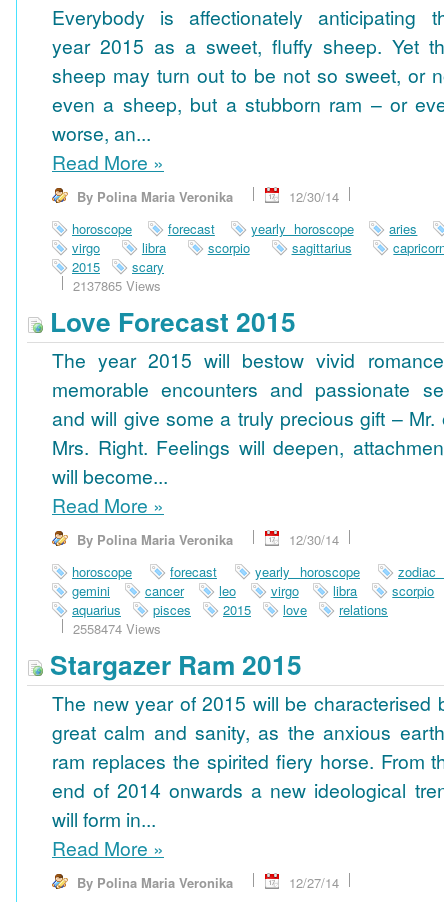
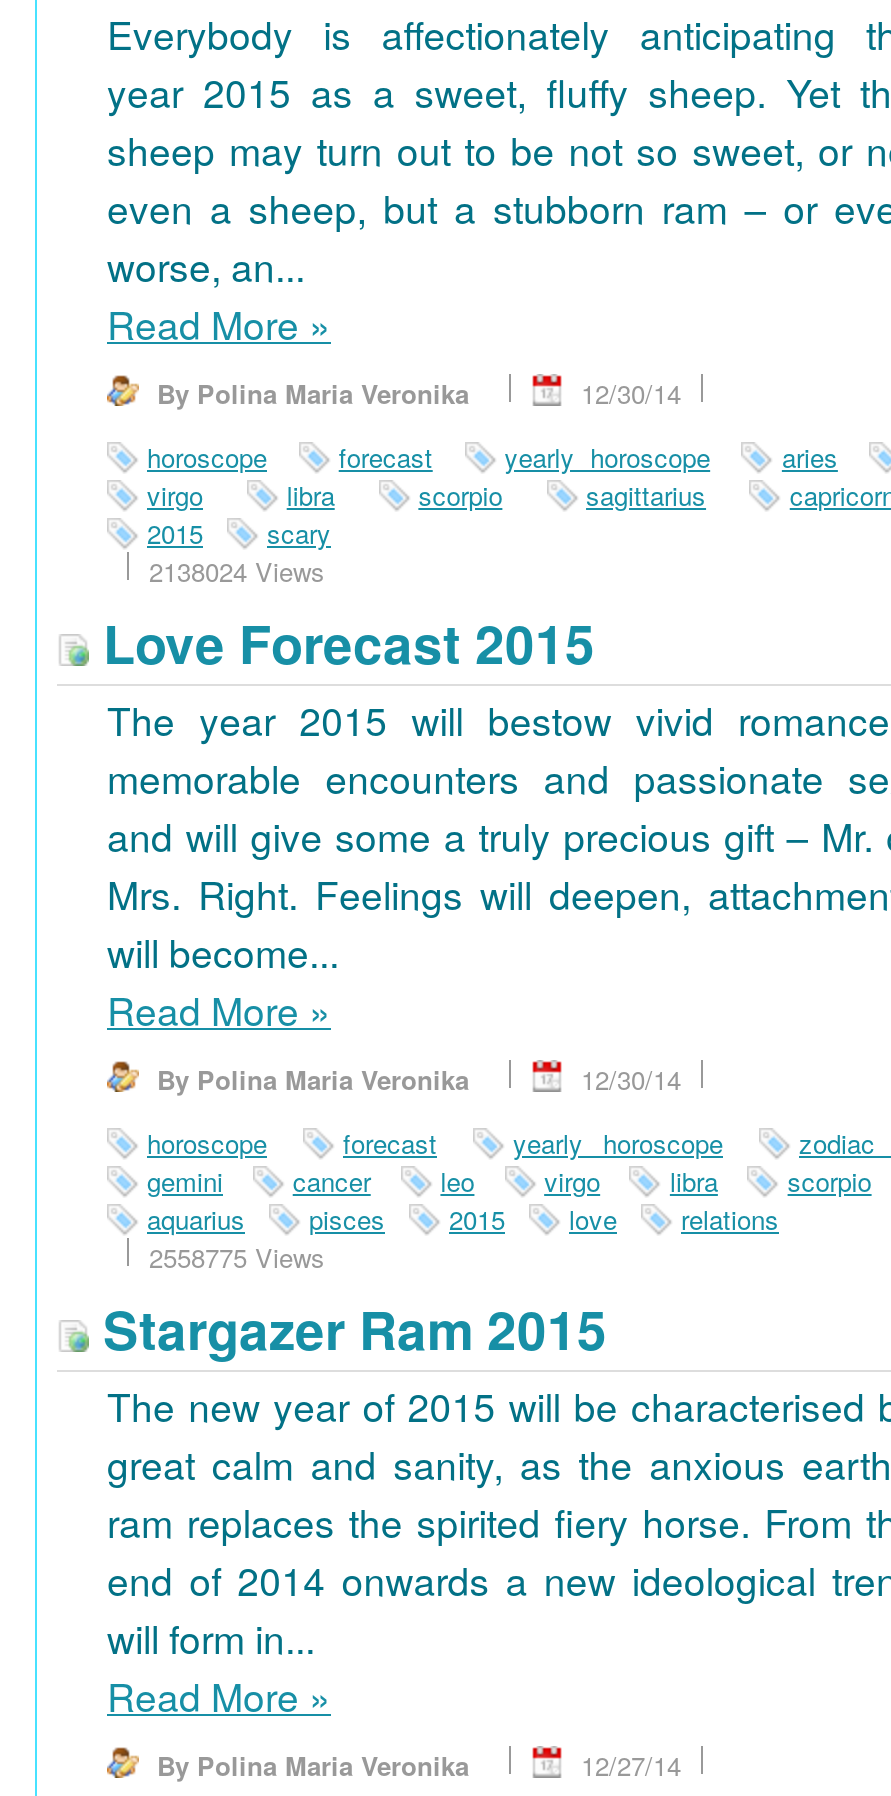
[73,276,161,295] 2137865 Views -> [149,552,325,590] 2138024 Views
[73,619,161,638] 2558474 Views -> [149,1238,325,1276] 2558775 Views

